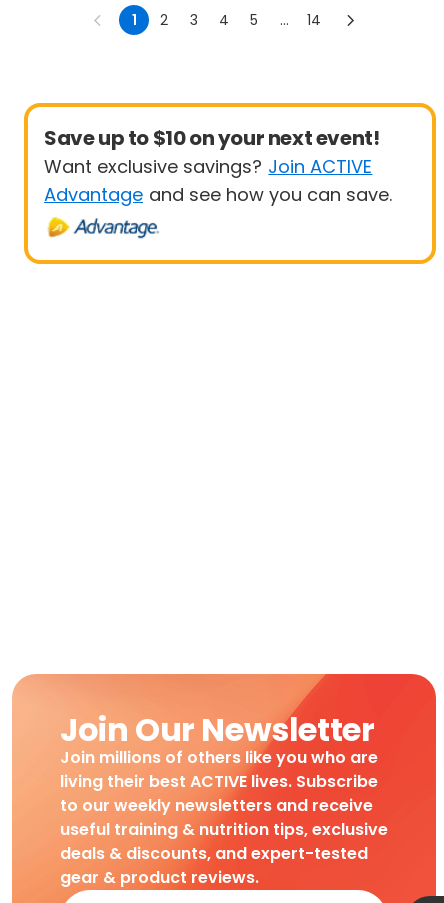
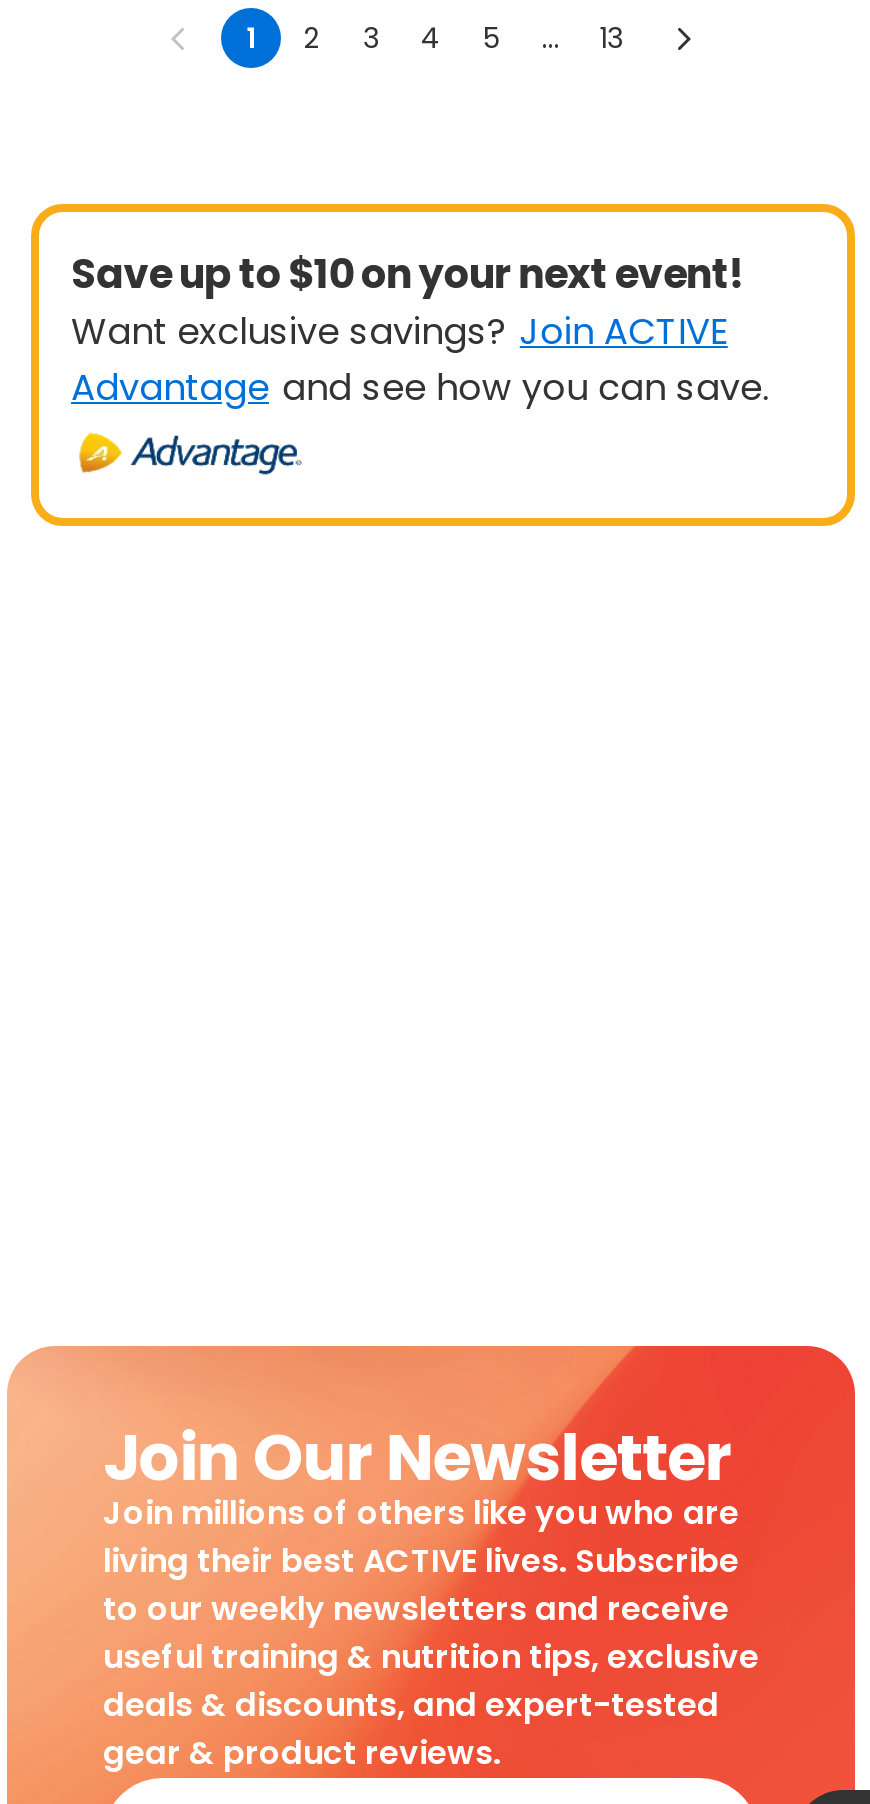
[307,10,321,30] 14 -> [599,18,623,58] 13

